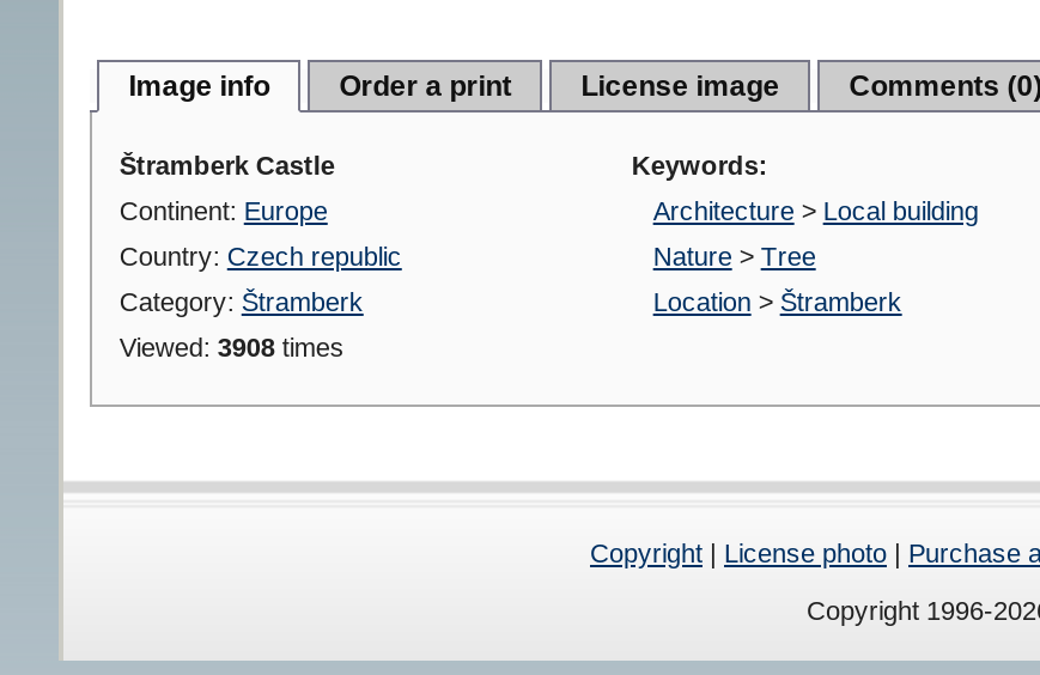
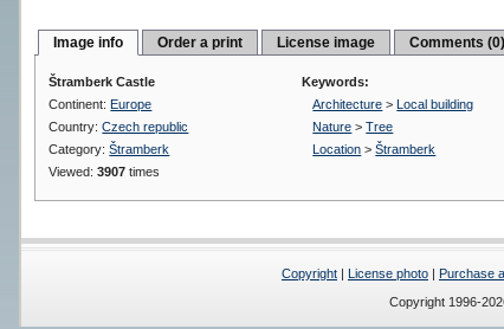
[119,334,344,362] Viewed: 3908 times -> [49,165,160,179] Viewed: 3907 times

